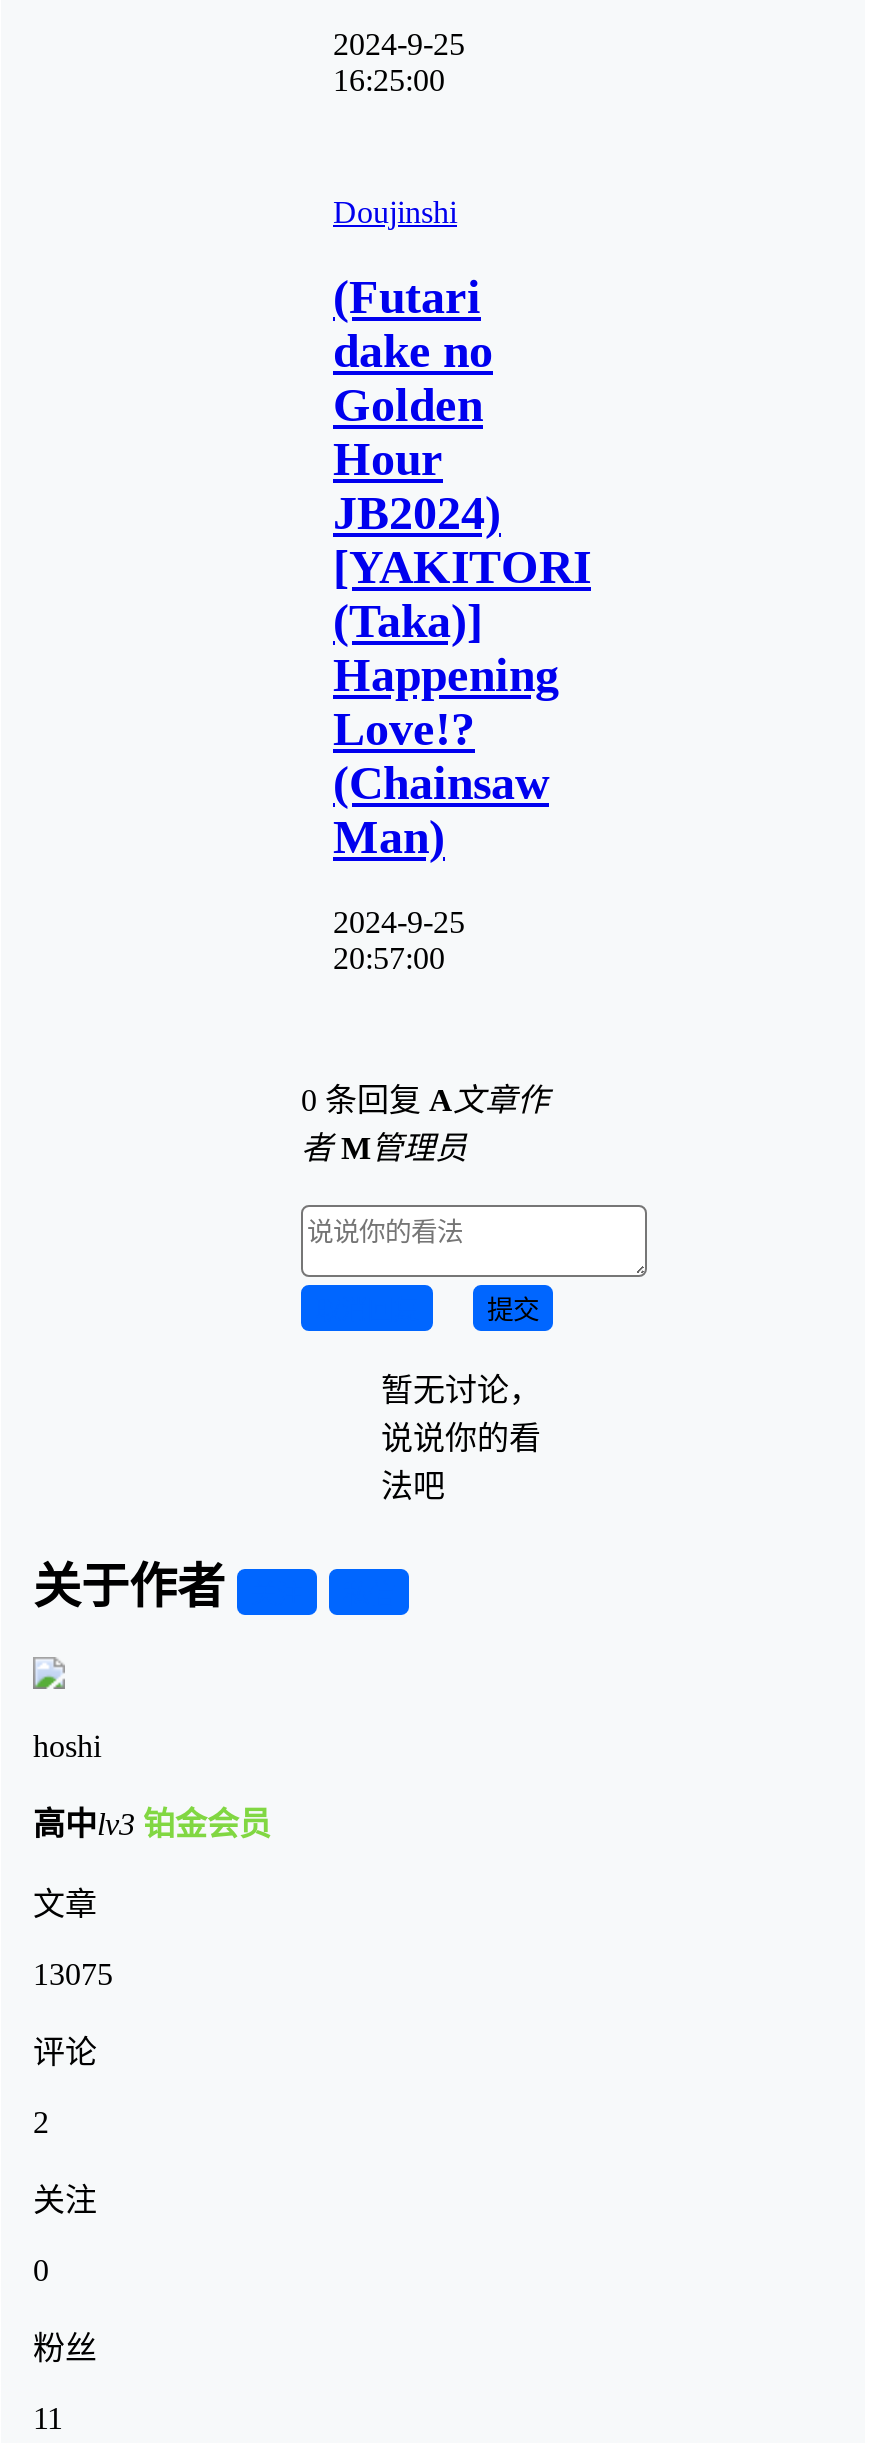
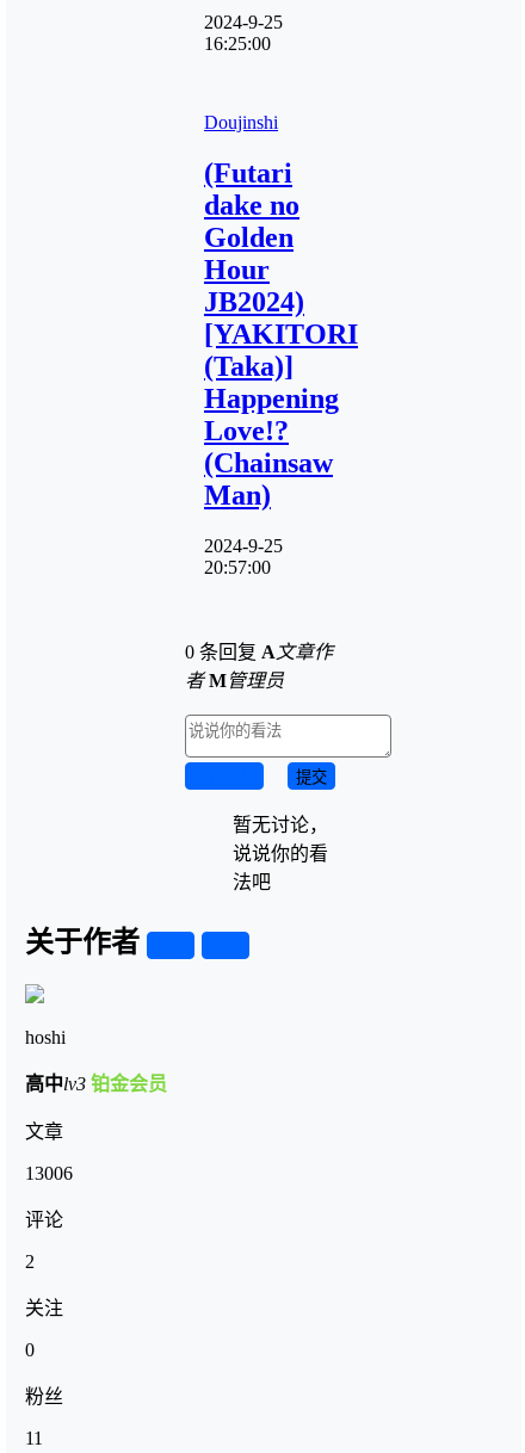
[33,1957,113,1991] 13075 -> [25,1163,73,1184] 13006

